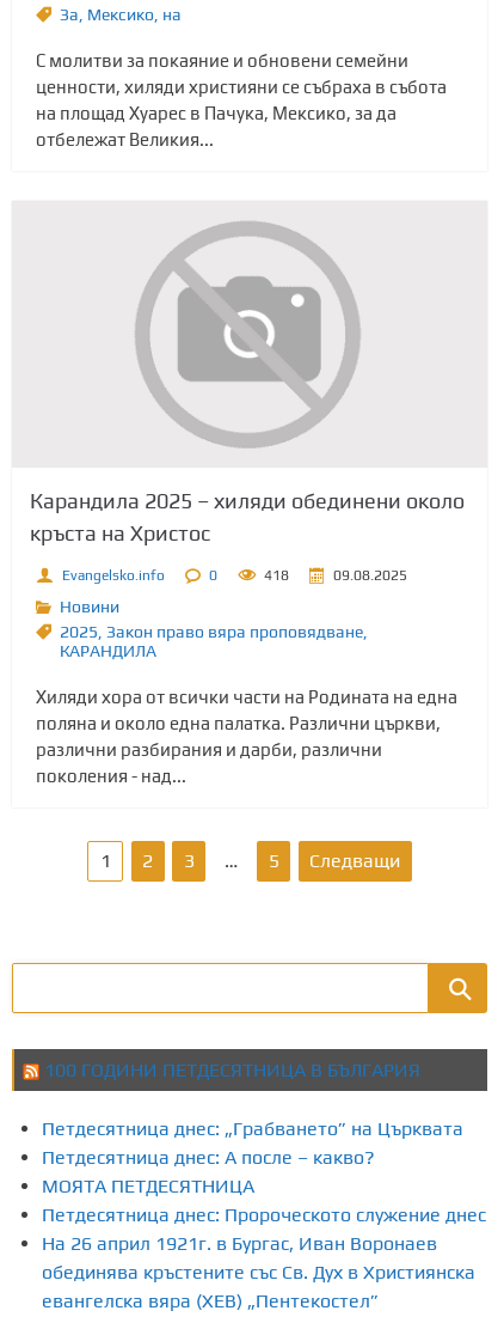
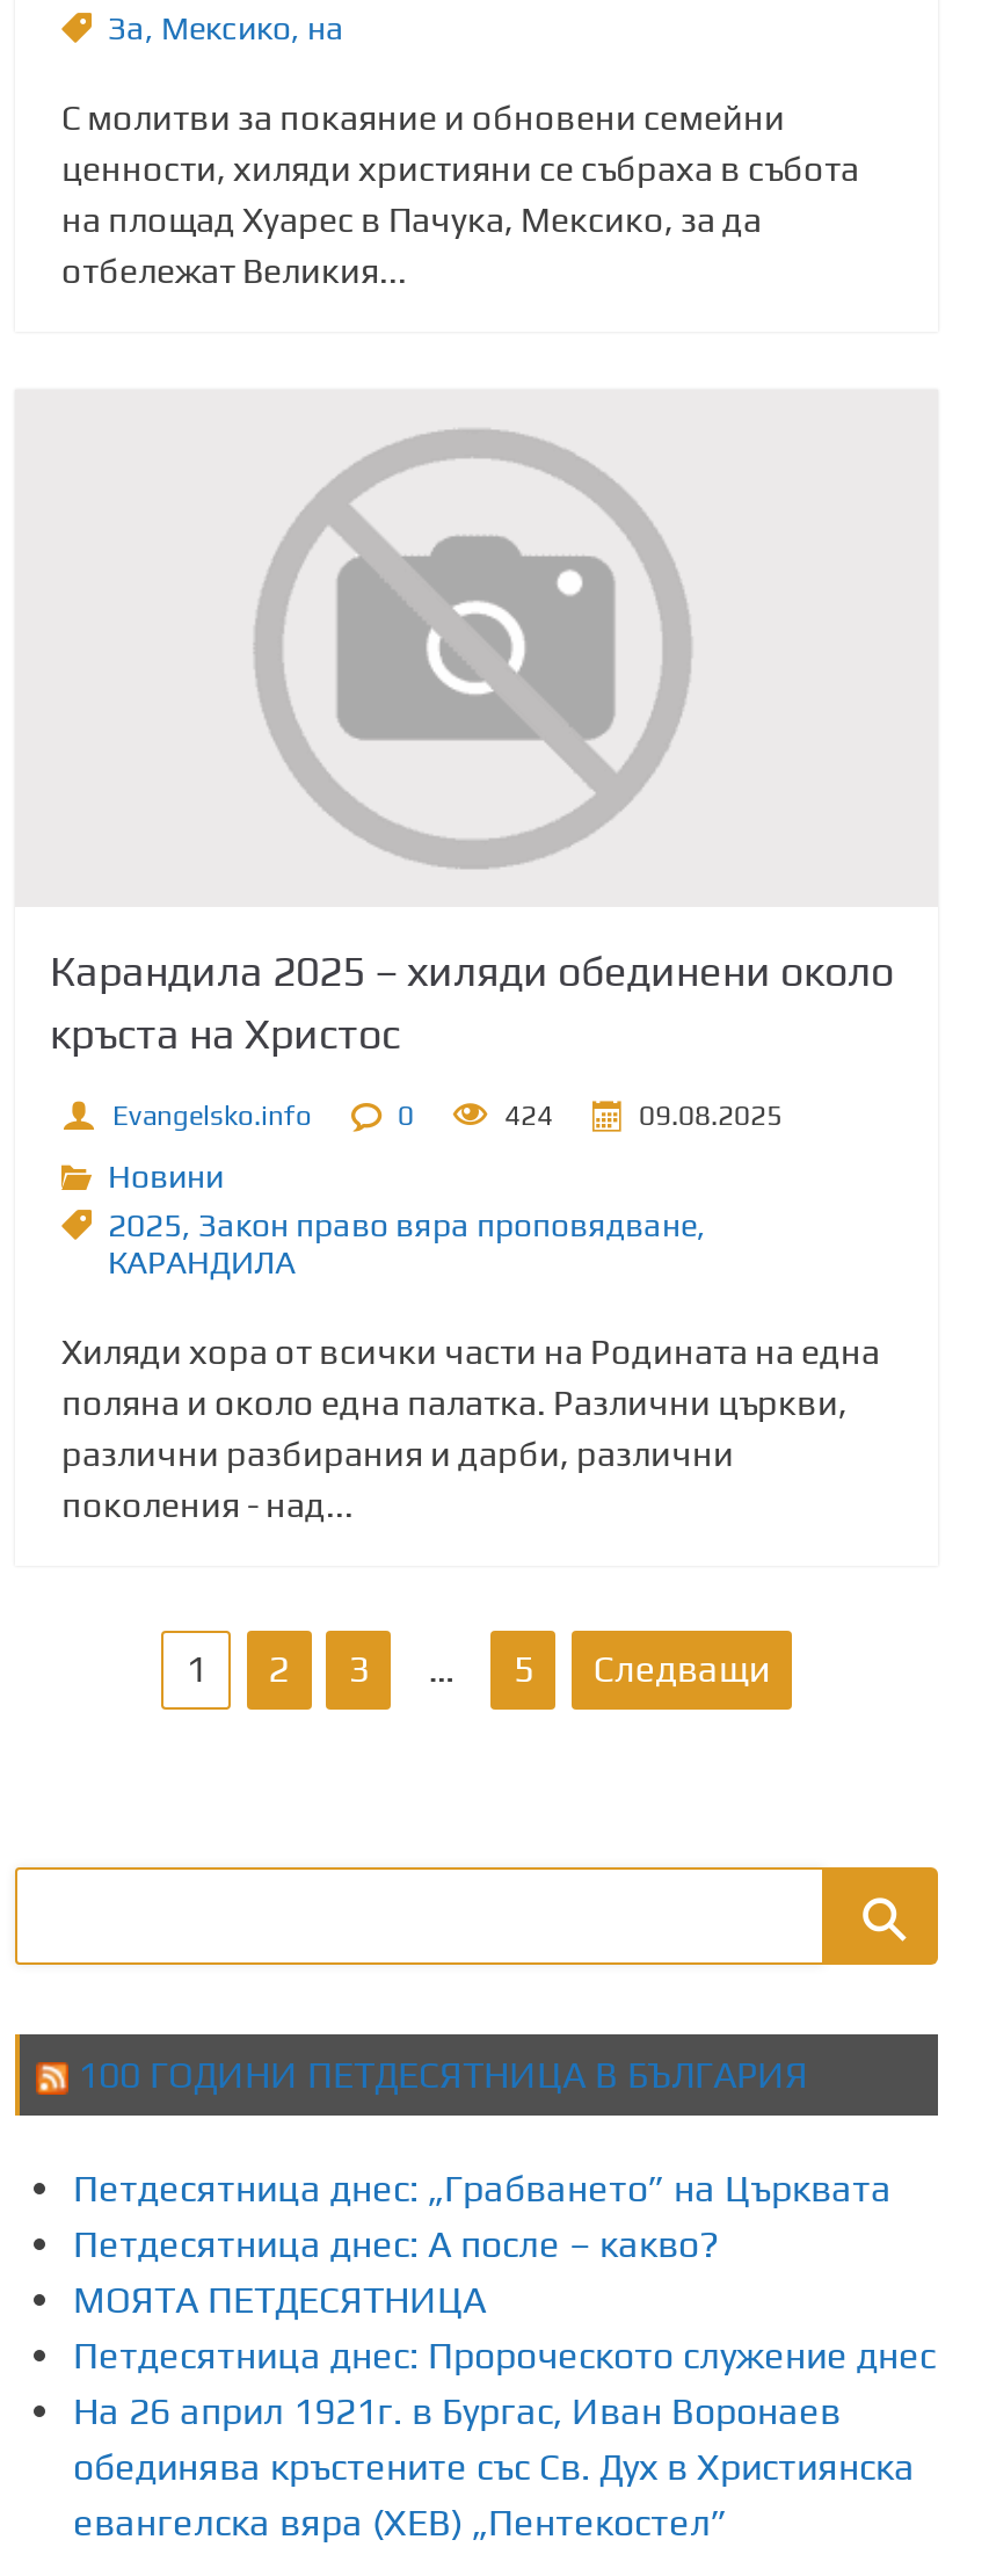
[264,567,289,583] 418 -> [504,1099,553,1131] 424

